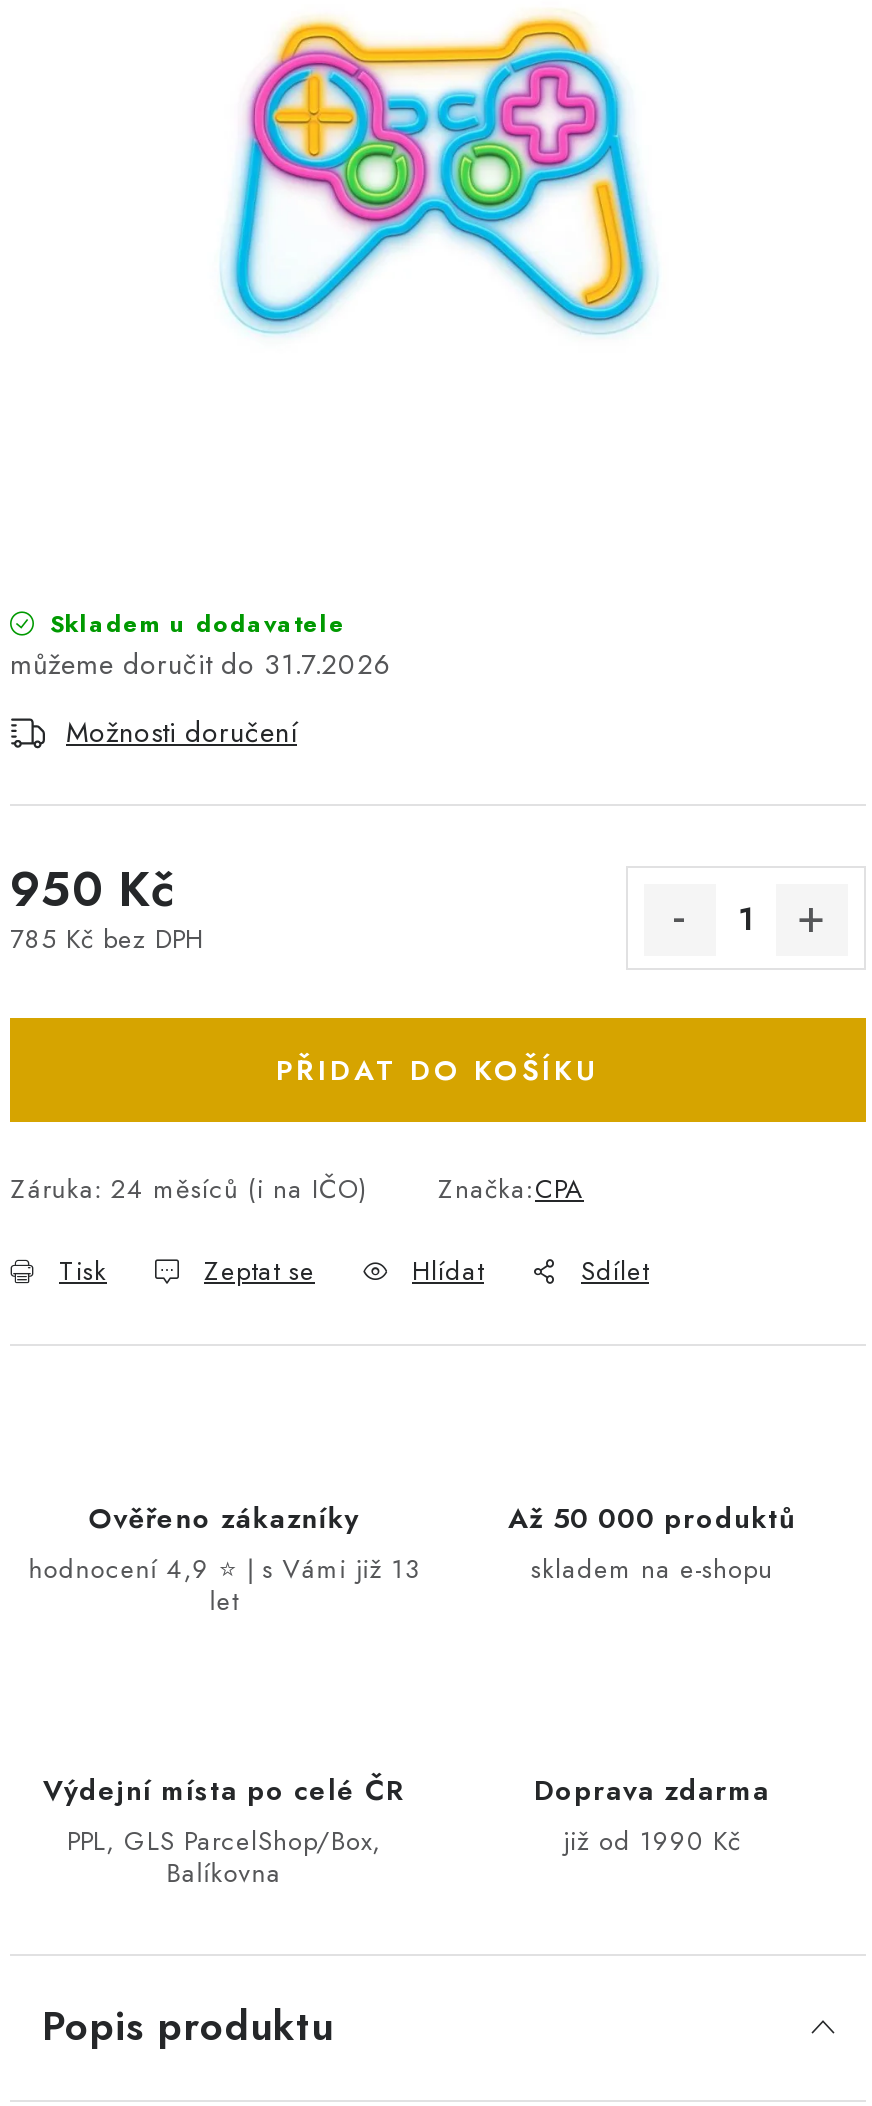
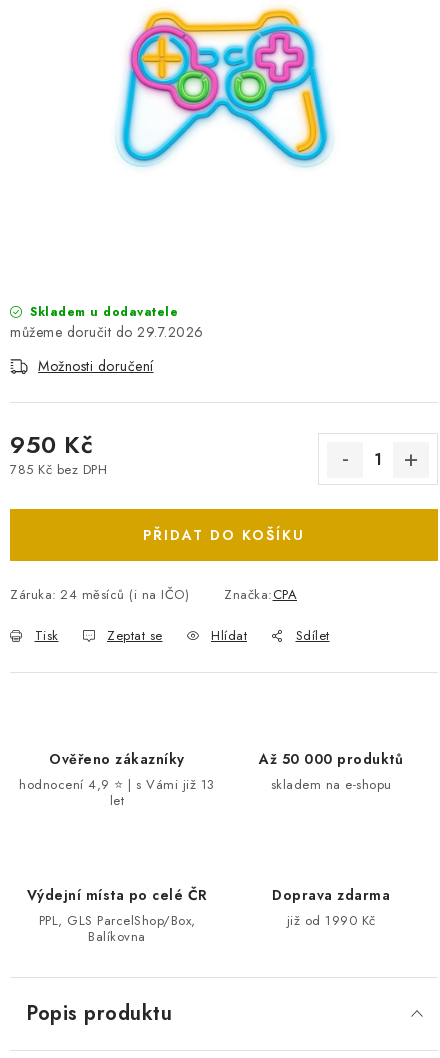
[264,644,393,684] 31.7.2026 -> [137,322,203,342] 29.7.2026

